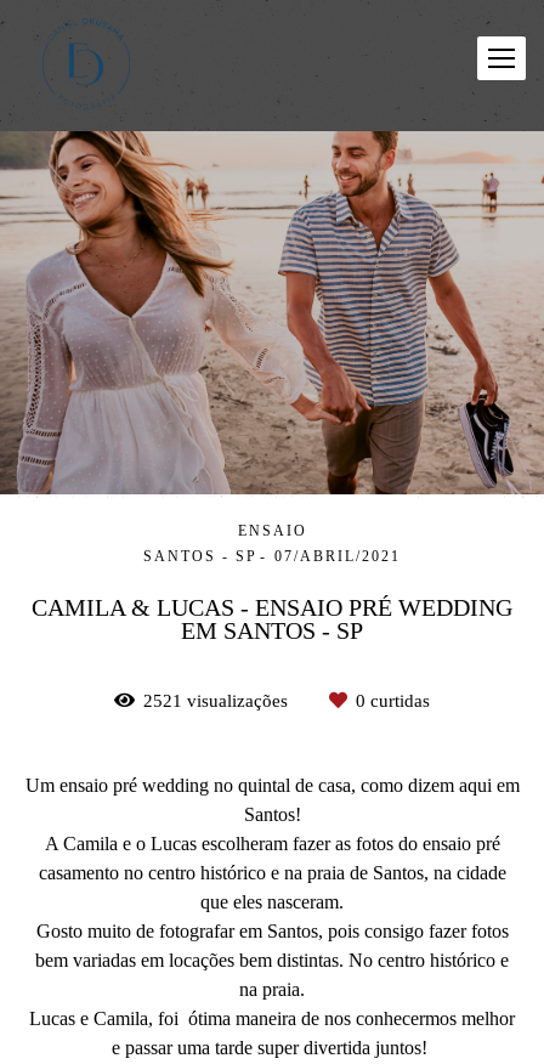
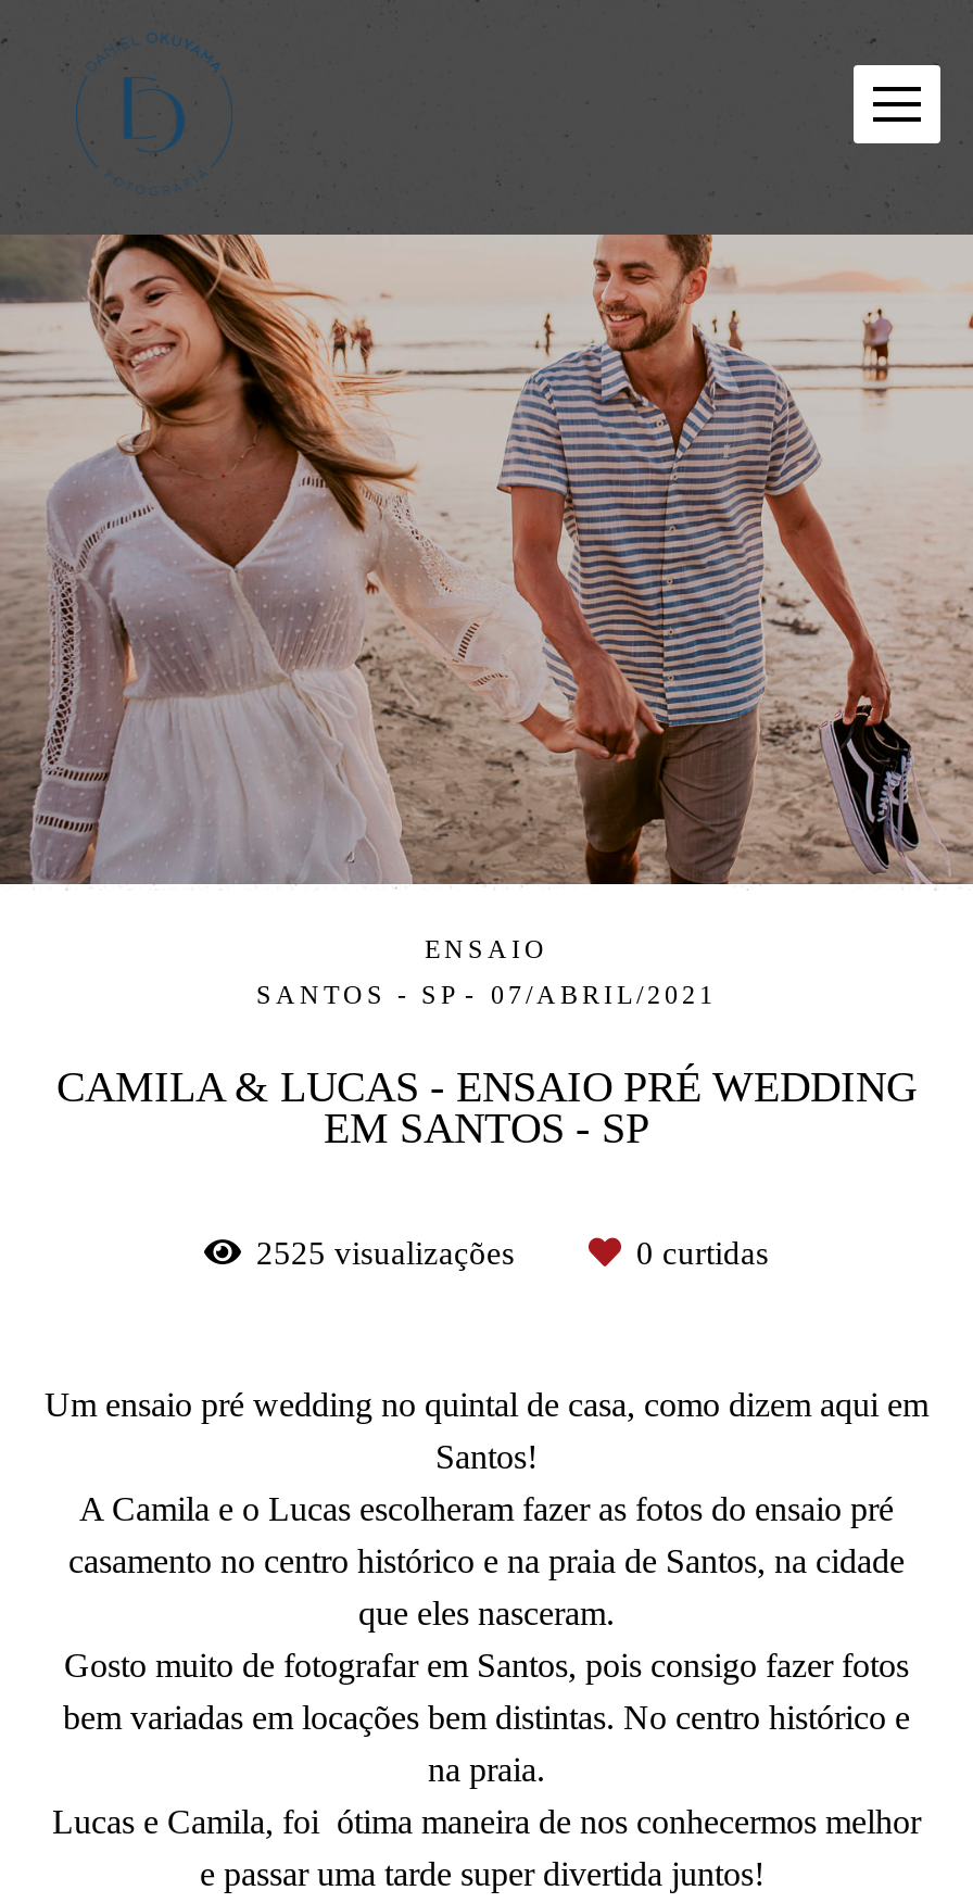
[143,691,293,711] 2521 visualizações -> [256,1236,523,1271] 2525 visualizações

